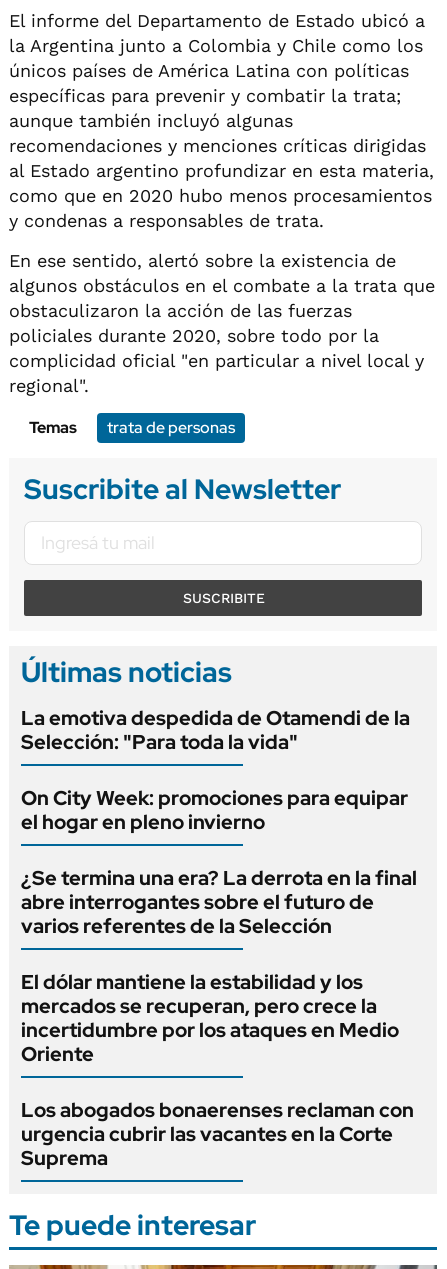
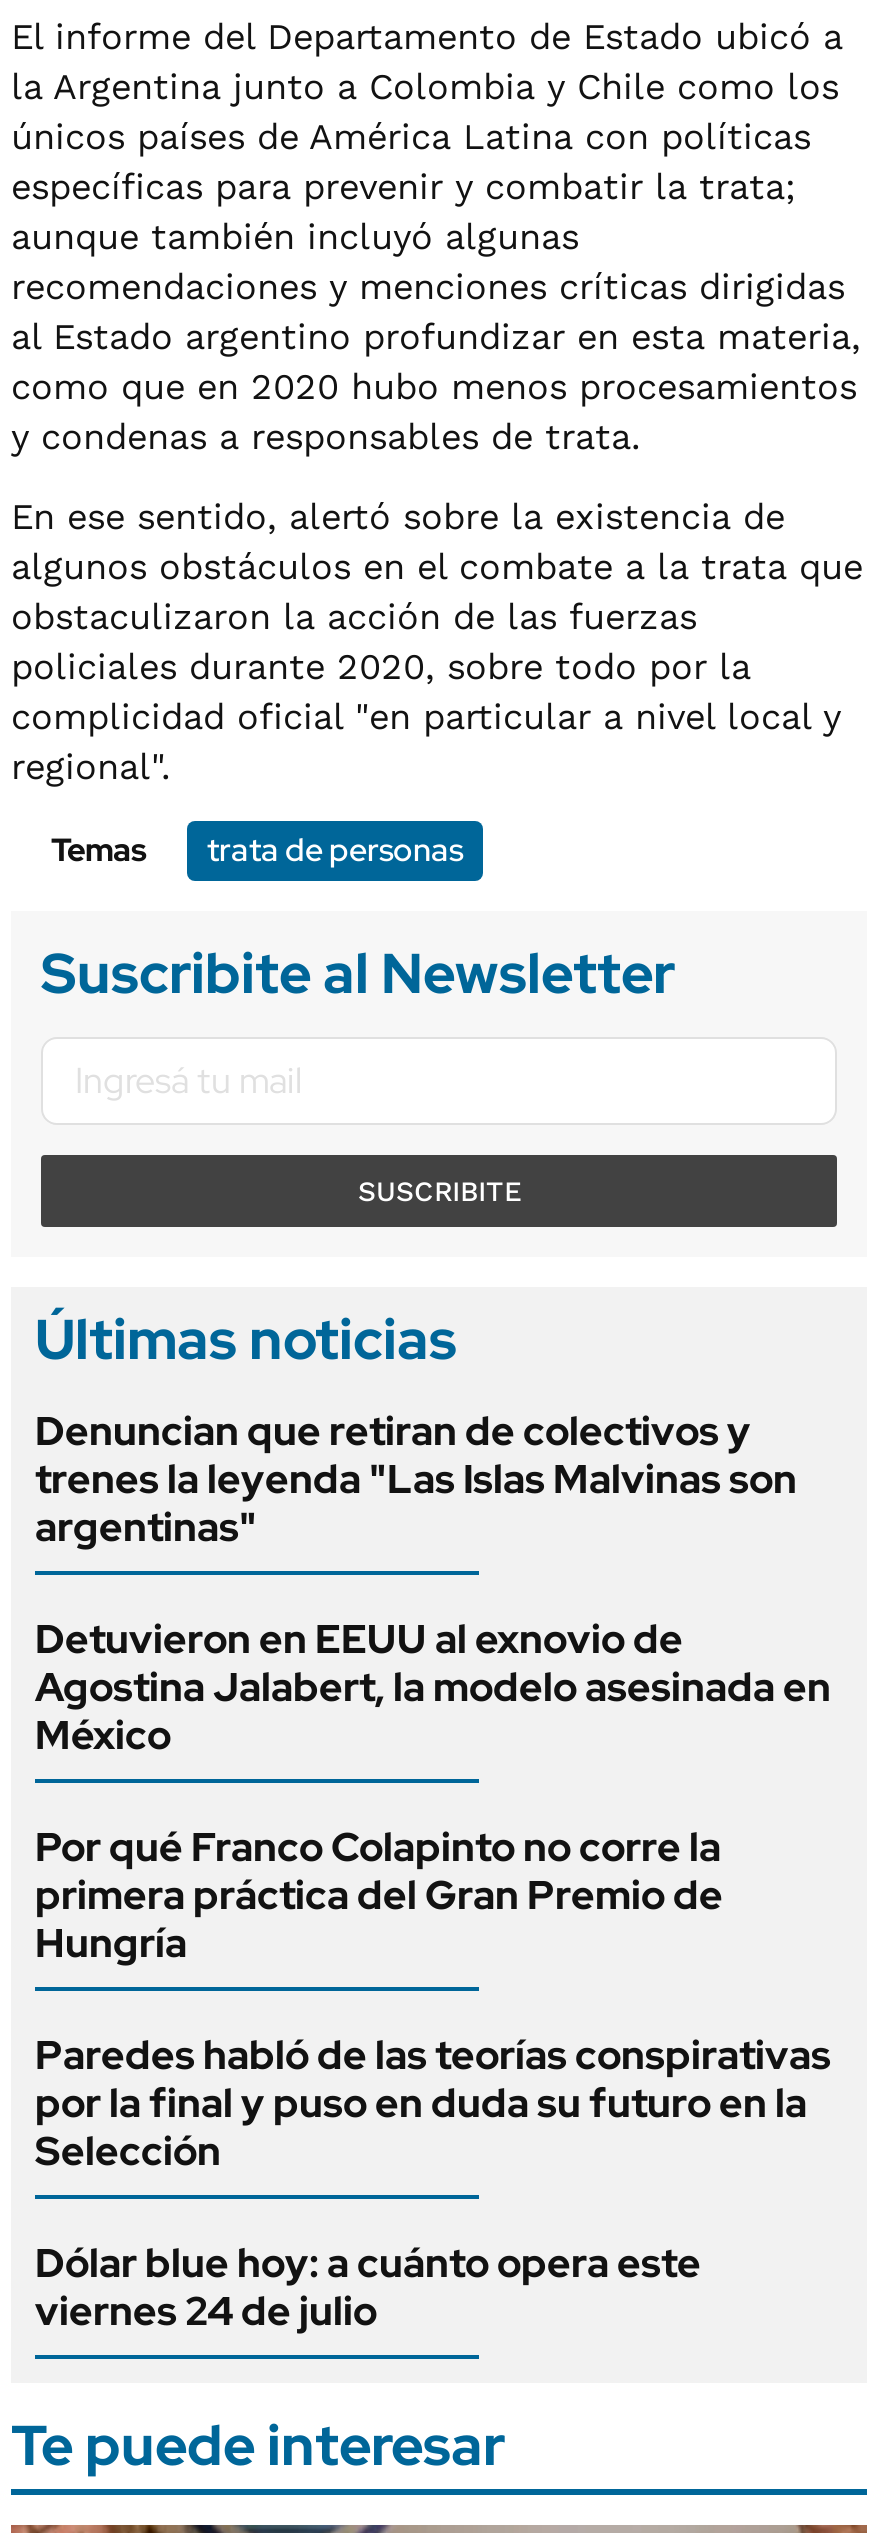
[21,705,410,755] La emotiva despedida de Otamendi de la | Selección: "Para toda la vida" -> [35,1404,797,1552] Denuncian que retiran de colectivos y | trenes la leyenda "Las Islas Malvinas son | argentinas"
[21,785,408,835] On City Week: promociones para equipar | el hogar en pleno invierno -> [35,1612,831,1760] Detuvieron en EEUU al exnovio de | Agostina Jalabert, la modelo asesinada en | México
[21,865,417,939] ¿Se termina una era? La derrota en la final | abre interrogantes sobre el futuro de | varios referentes de la Selección -> [35,1820,723,1968] Por qué Franco Colapinto no corre la | primera práctica del Gran Premio de | Hungría
[21,969,399,1067] El dólar mantiene la estabilidad y los | mercados se recuperan, pero crece la | incertidumbre por los ataques en Medio | Oriente -> [35,2028,831,2176] Paredes habló de las teorías conspirativas | por la final y puso en duda su futuro en la | Selección
[21,1097,414,1171] Los abogados bonaerenses reclaman con | urgencia cubrir las vacantes en la Corte | Suprema -> [35,2236,701,2336] Dólar blue hoy: a cuánto opera este | viernes 24 de julio

